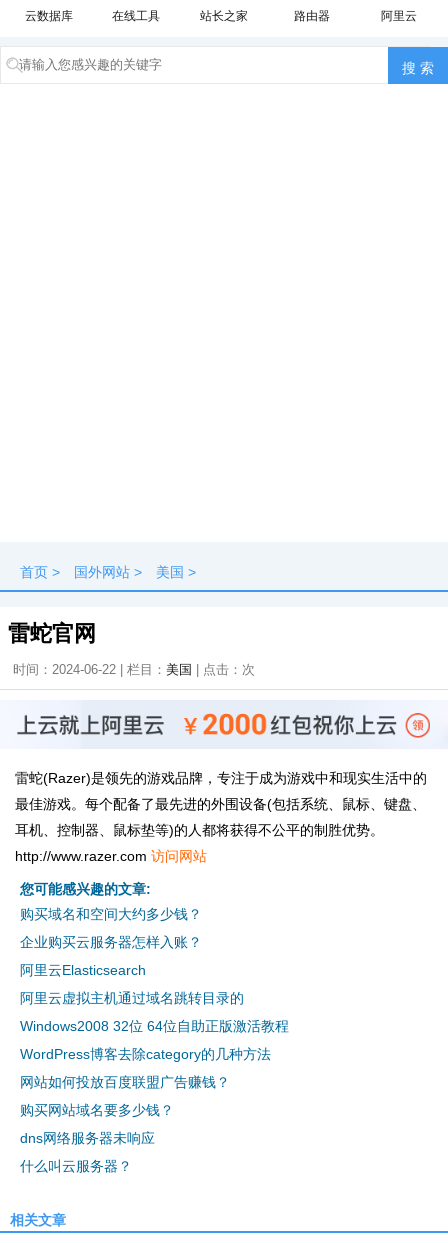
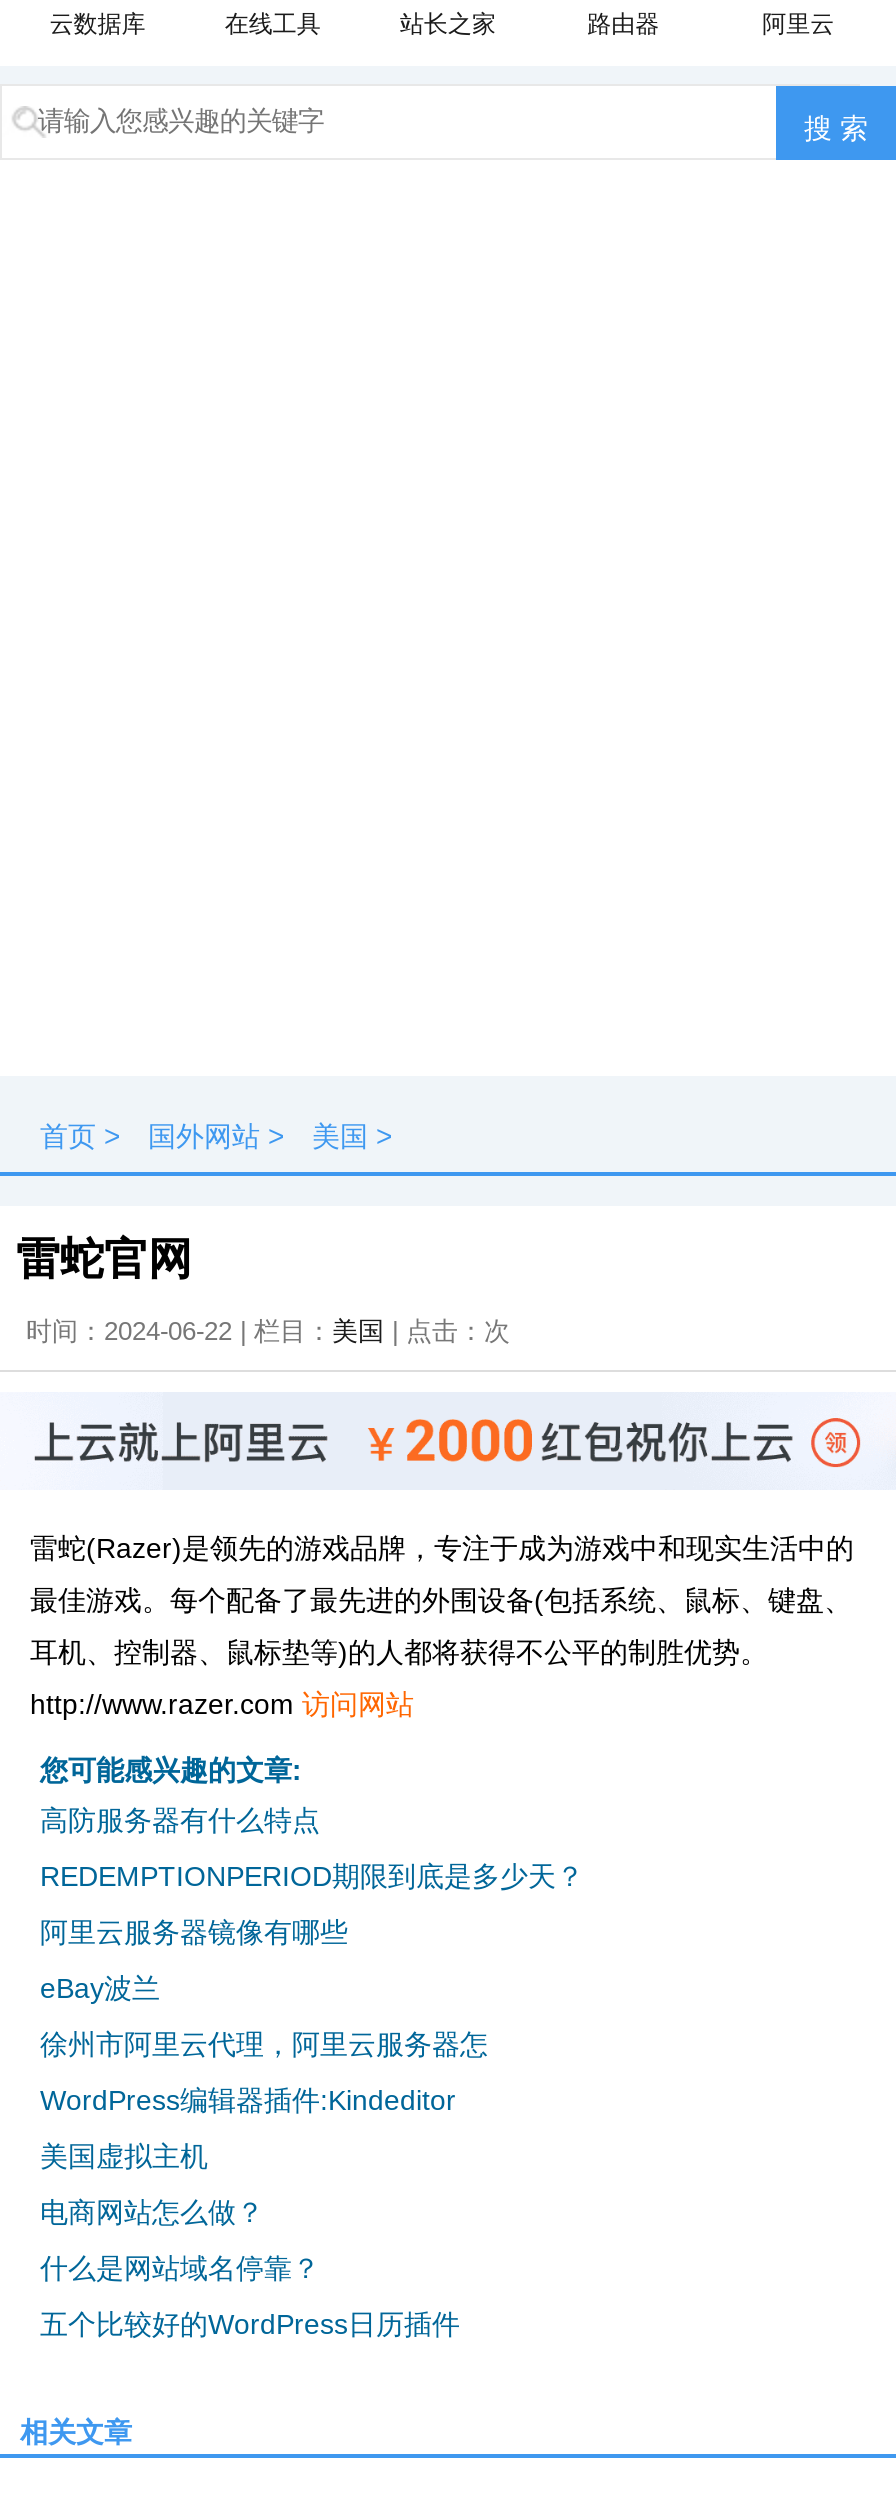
[20,906,202,922] 购买域名和空间大约多少钱？ -> [40,1804,320,1836] 高防服务器有什么特点
[20,934,202,950] 企业购买云服务器怎样入账？ -> [40,1860,584,1892] REDEMPTIONPERIOD期限到底是多少天？
[20,962,146,978] 阿里云Elasticsearch -> [40,1916,348,1948] 阿里云服务器镜像有哪些
[20,990,244,1006] 阿里云虚拟主机通过域名跳转目录的 -> [40,1972,160,2004] eBay波兰
[20,1018,289,1034] Windows2008 32位 64位自助正版激活教程 -> [40,2028,488,2060] 徐州市阿里云代理，阿里云服务器怎
[20,1046,271,1062] WordPress博客去除category的几种方法 -> [40,2084,456,2116] WordPress编辑器插件:Kindeditor
[20,1074,230,1090] 网站如何投放百度联盟广告赚钱？ -> [40,2140,208,2172] 美国虚拟主机
[20,1102,174,1118] 购买网站域名要多少钱？ -> [40,2196,264,2228] 电商网站怎么做？
[20,1130,155,1146] dns网络服务器未响应 -> [40,2252,320,2284] 什么是网站域名停靠？
[20,1158,132,1174] 什么叫云服务器？ -> [40,2308,460,2340] 五个比较好的WordPress日历插件

